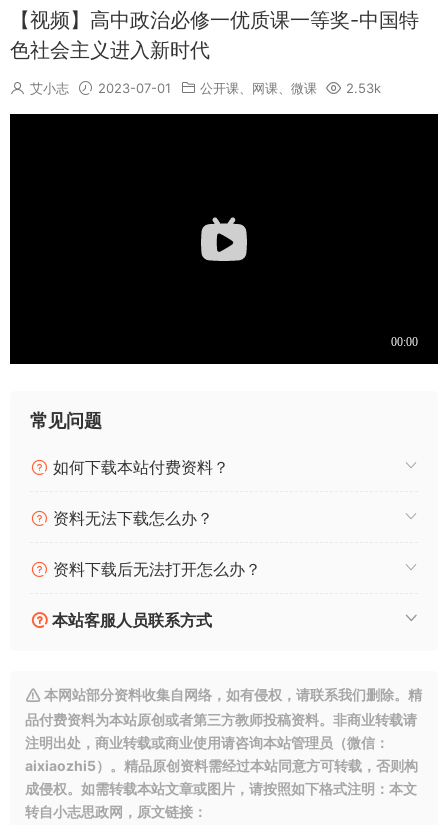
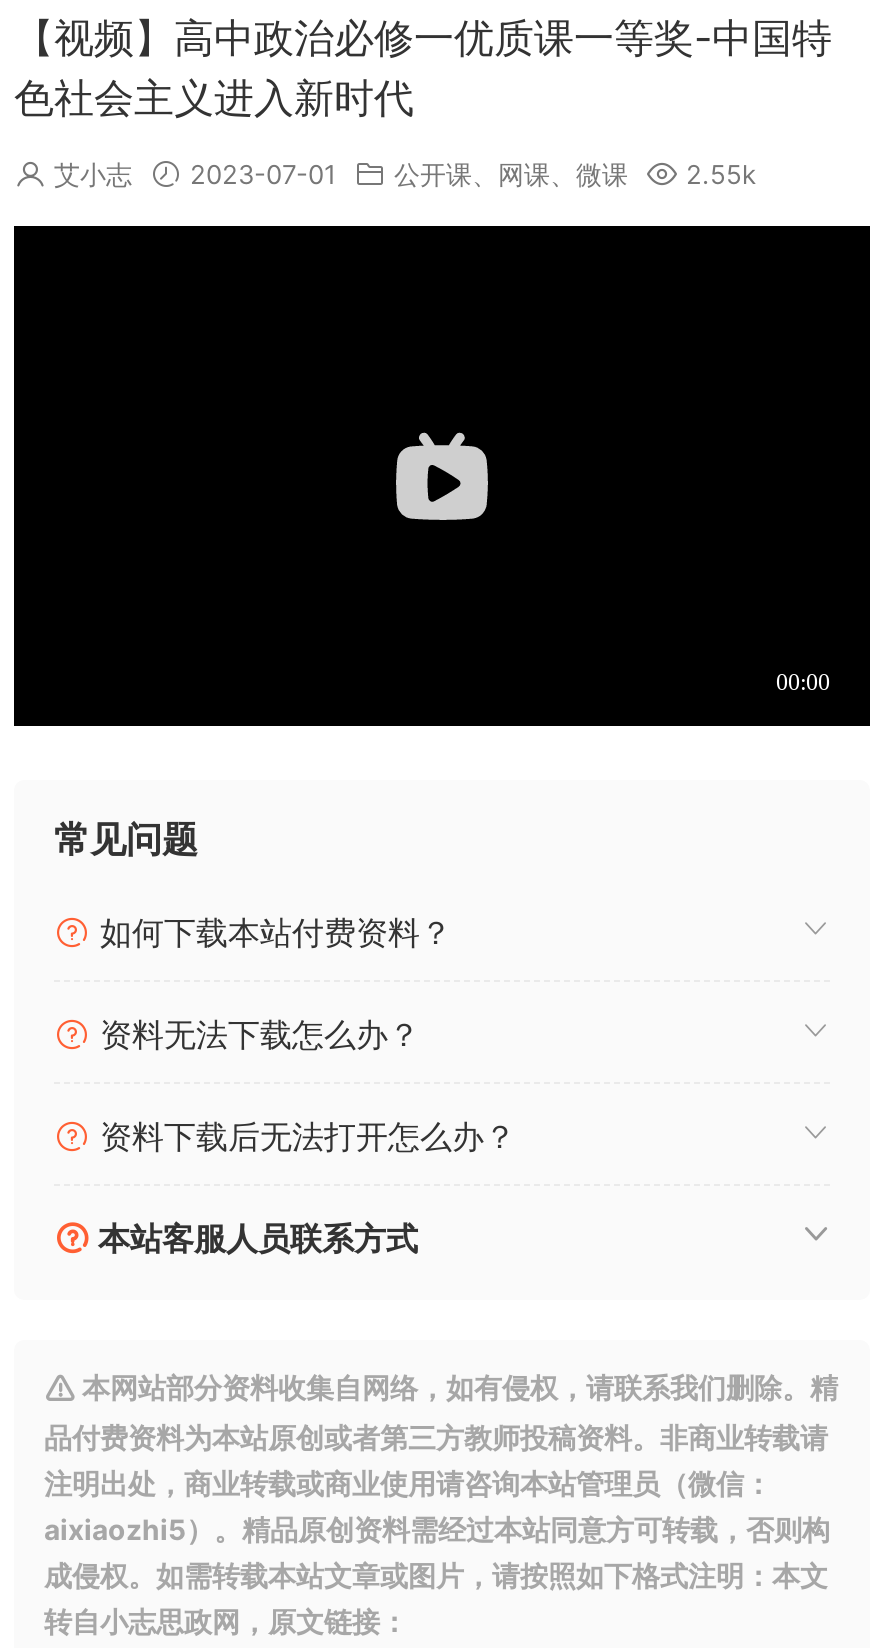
[30,80,381,96] 艾小志 2023-07-01 公开课、网课、微课 2.53k -> [54,158,756,190] 艾小志 2023-07-01 公开课、网课、微课 2.55k

